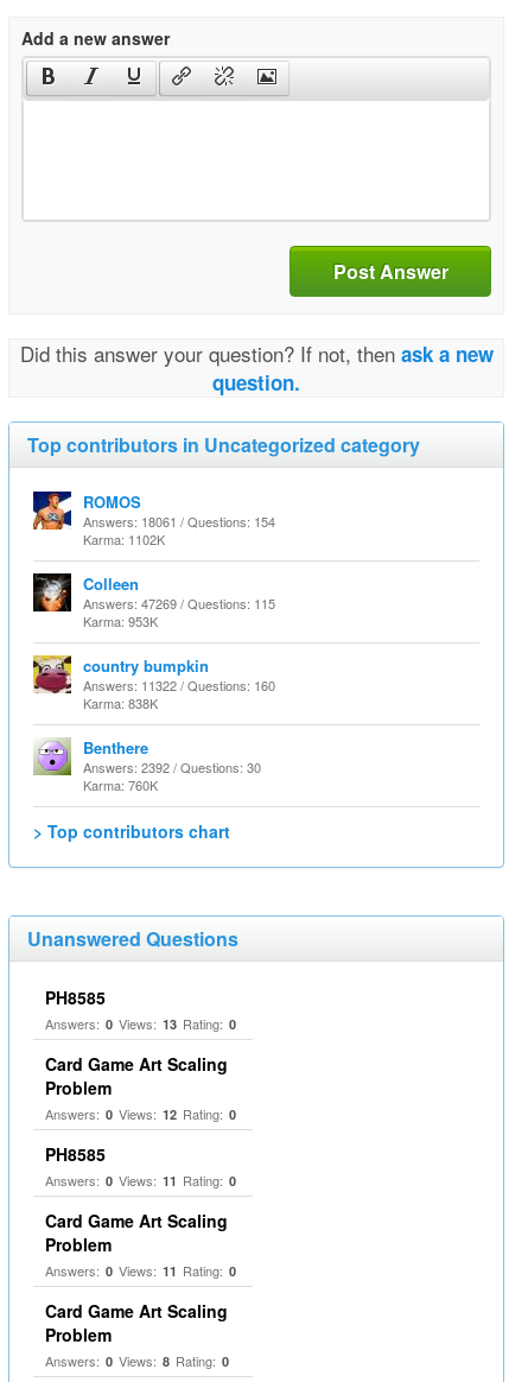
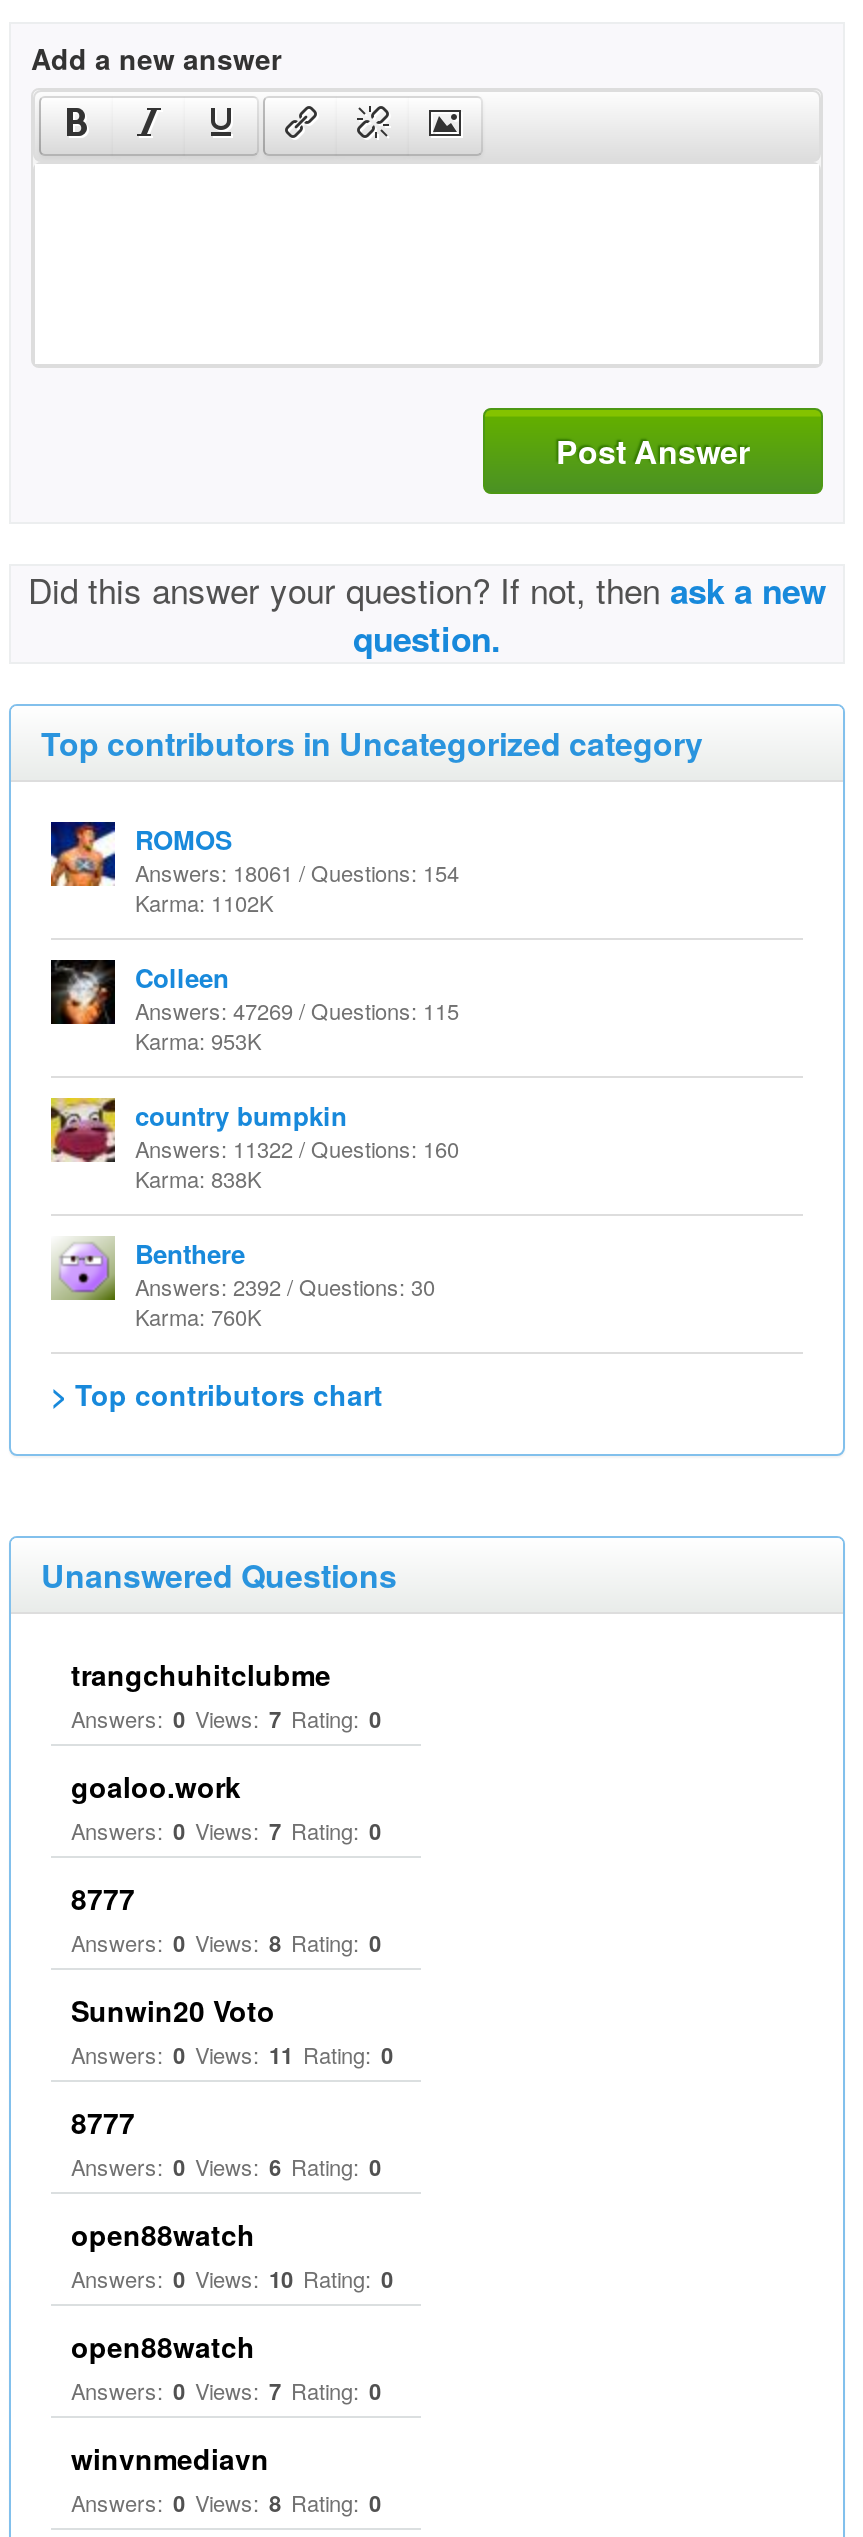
[45,985,236,1166] PH8585 | Answers: 0 Views: 13 Rating: 0 | Card Game Art Scaling | Problem | Answers: 0 Views: 12 Rating: 0 | PH8585 -> [71,1654,381,2030] trangchuhitclubme | Answers: 0 Views: 7 Rating: 0 | goaloo.work | Answers: 0 Views: 7 Rating: 0 | 8777 | Answers: 0 Views: 8 Rating: 0 | Sunwin20 Voto
[45,1209,236,1346] Card Game Art Scaling | Problem | Answers: 0 Views: 11 Rating: 0 | Card Game Art Scaling | Problem -> [71,2102,393,2478] 8777 | Answers: 0 Views: 6 Rating: 0 | open88watch | Answers: 0 Views: 10 Rating: 0 | open88watch | Answers: 0 Views: 7 Rating: 0 | winvnmediavn

